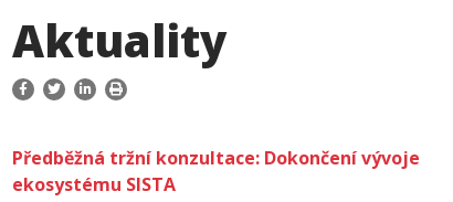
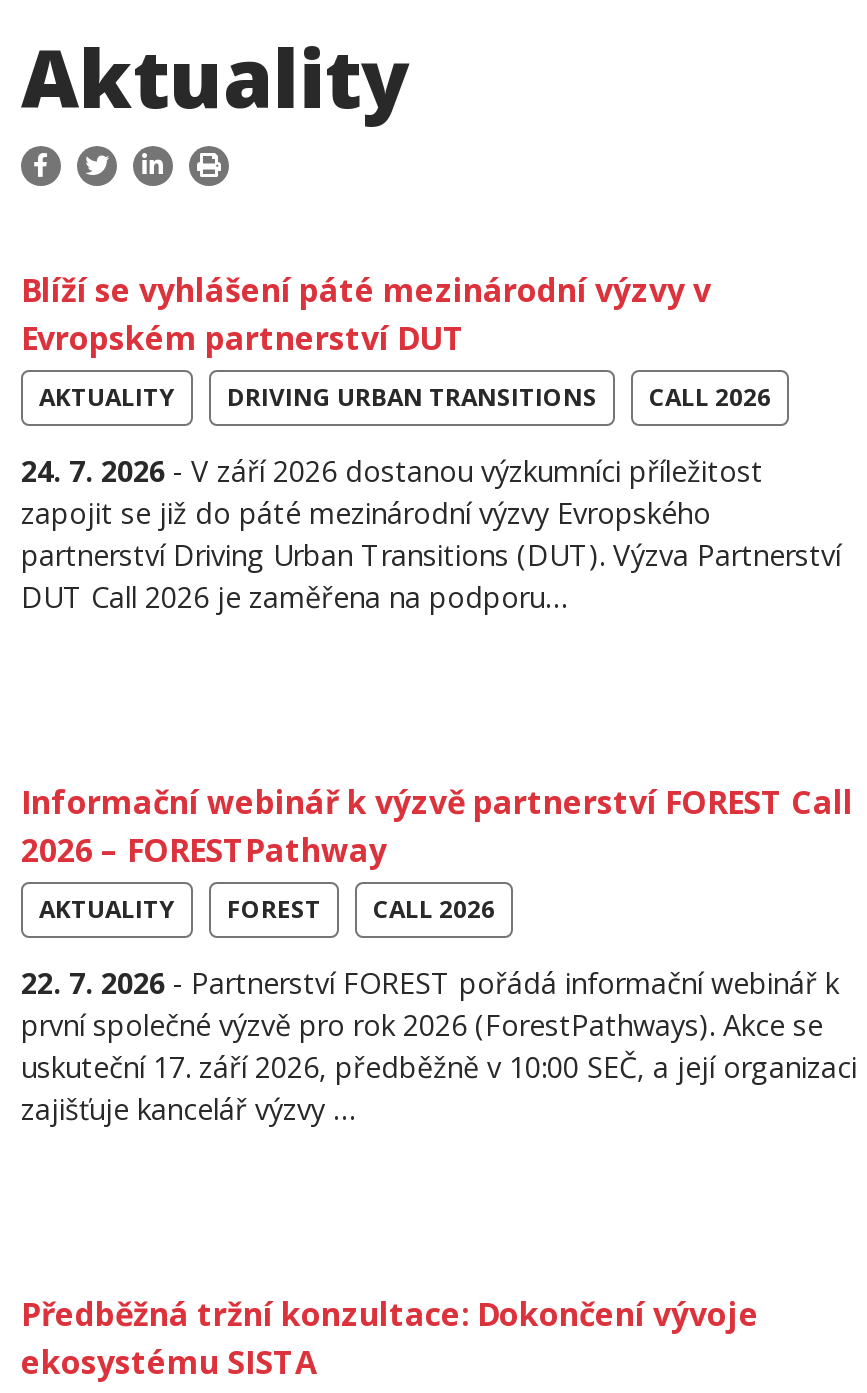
none -> [21,268,841,616] Blíží se vyhlášení páté mezinárodní výzvy v | Evropském partnerství DUT | AKTUALITY | DRIVING URBAN TRANSITIONS | CALL 2026 | 24. 7. 2026 - V září 2026 dostanou výzkumníci příležitost | zapojit se již do páté mezinárodní výzvy Evropského | partnerství Driving Urban Transitions (DUT). Výzva Partnerství | DUT Call 2026 je zaměřena na podporu…
none -> [21,780,857,1128] Informační webinář k výzvě partnerství FOREST Call | 2026 – FORESTPathway | AKTUALITY | FOREST | CALL 2026 | 22. 7. 2026 - Partnerství FOREST pořádá informační webinář k | první společné výzvě pro rok 2026 (ForestPathways). Akce se | uskuteční 17. září 2026, předběžně v 10:00 SEČ, a její organizaci | zajišťuje kancelář výzvy …

